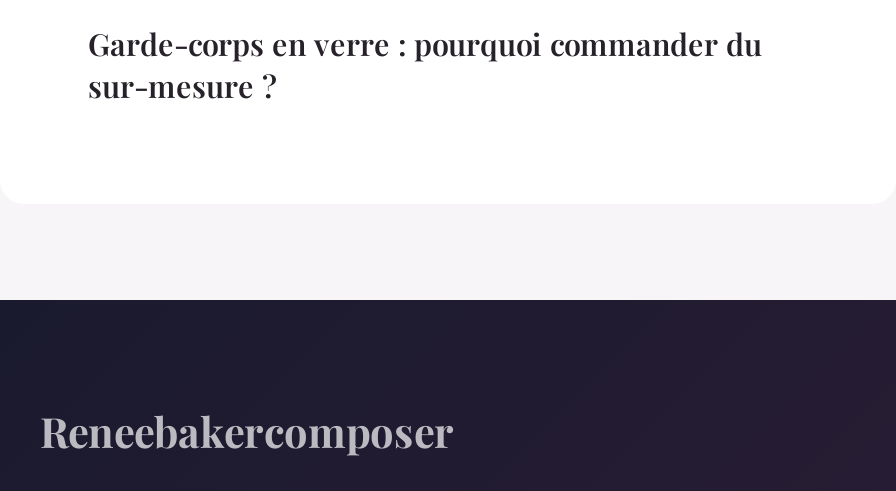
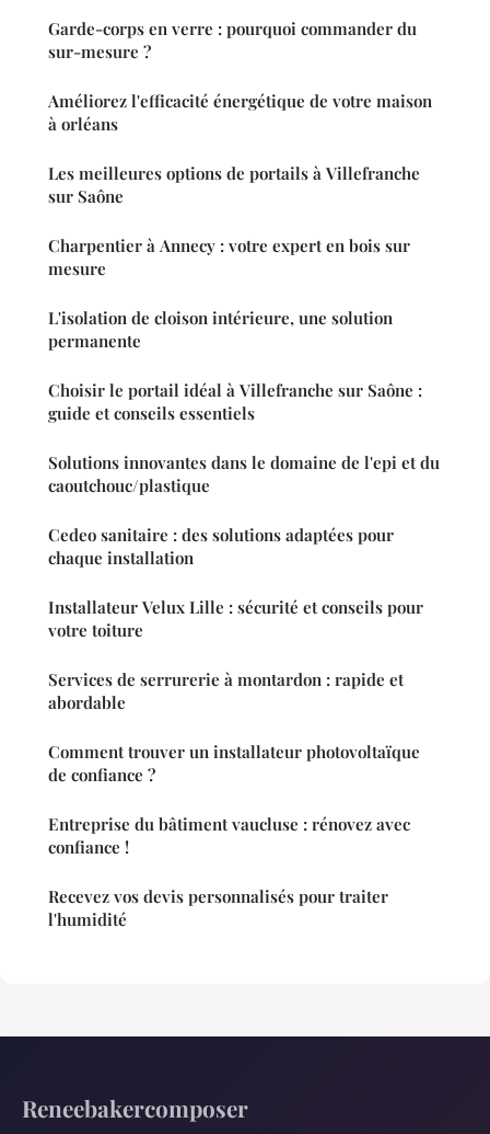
none -> [48,90,440,931] Améliorez l'efficacité énergétique de votre maison | à orléans | Les meilleures options de portails à Villefranche | sur Saône | Charpentier à Annecy : votre expert en bois sur | mesure | L'isolation de cloison intérieure, une solution | permanente | Choisir le portail idéal à Villefranche sur Saône : | guide et conseils essentiels | Solutions innovantes dans le domaine de l'epi et du | caoutchouc/plastique | Cedeo sanitaire : des solutions adaptées pour | chaque installation | Installateur Velux Lille : sécurité et conseils pour | votre toiture | Services de serrurerie à montardon : rapide et | abordable | Comment trouver un installateur photovoltaïque | de confiance ? | Entreprise du bâtiment vaucluse : rénovez avec | confiance ! | Recevez vos devis personnalisés pour traiter | l'humidité

